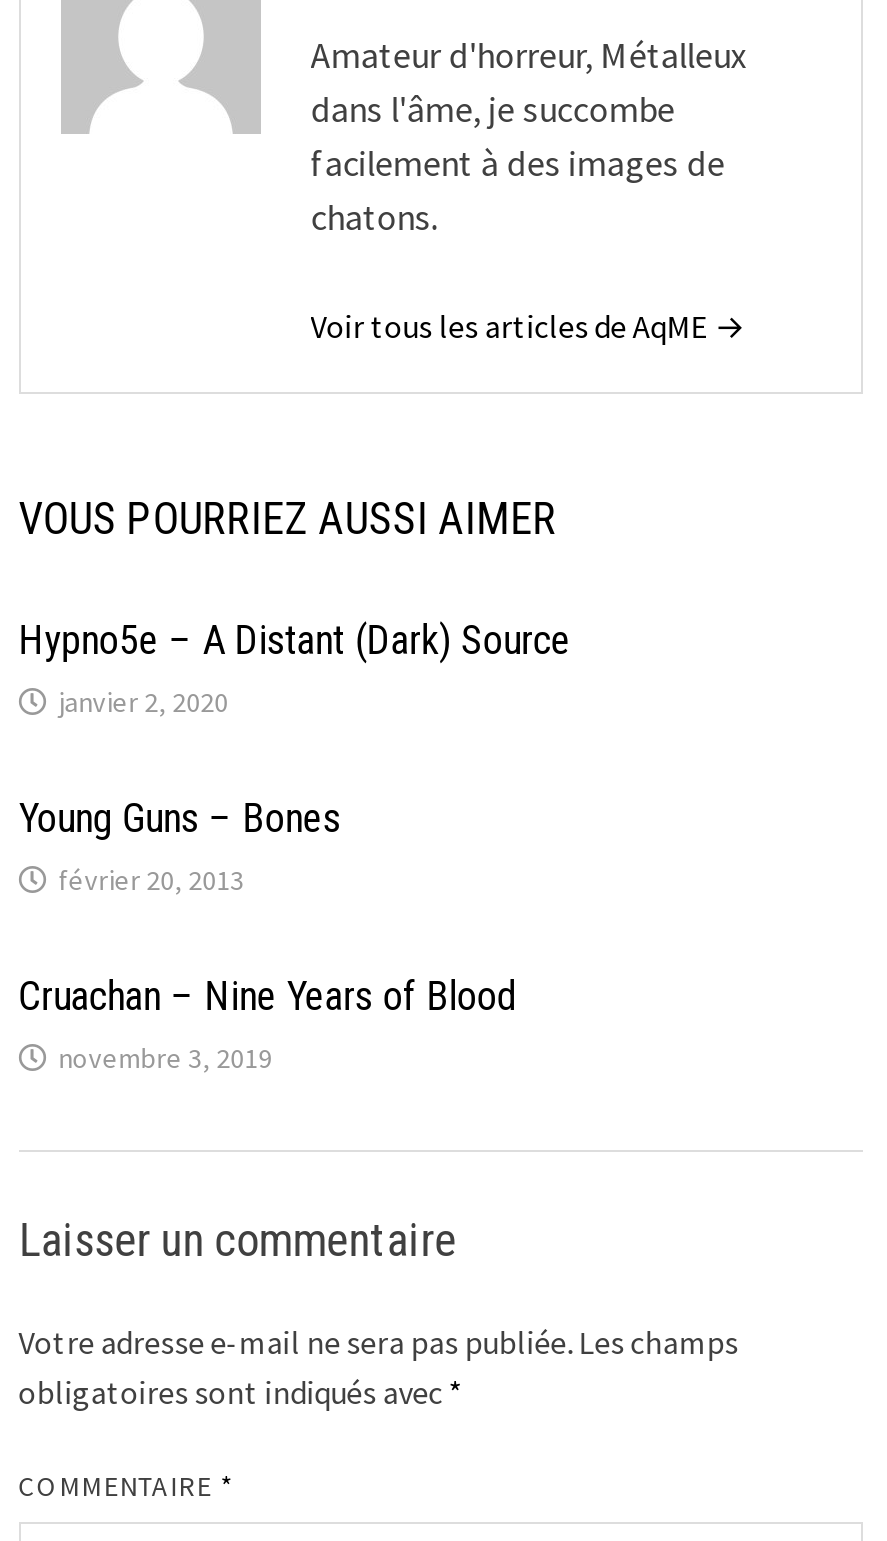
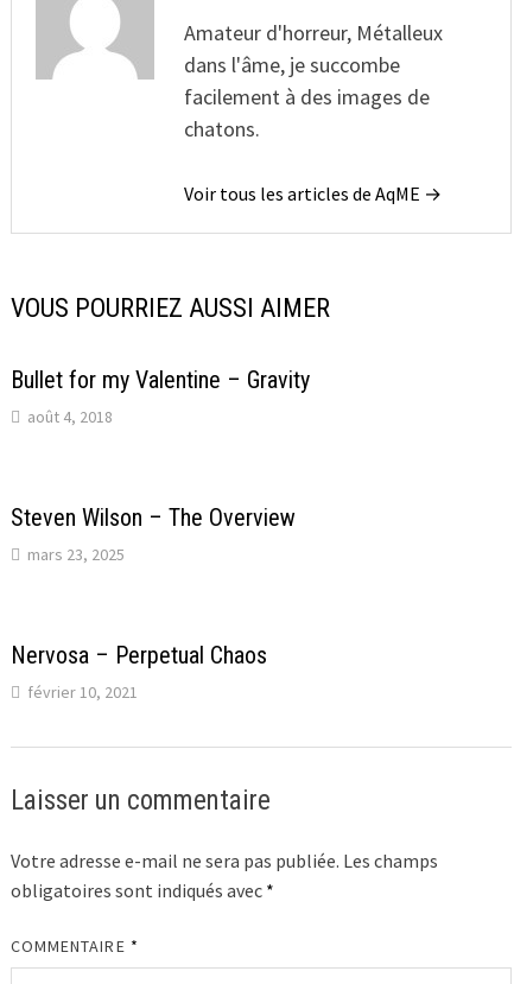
[19,617,571,721] Hypno5e – A Distant (Dark) Source | janvier 2, 2020 -> [10,366,310,428] Bullet for my Valentine – Gravity | août 4, 2018
[19,795,341,899] Young Guns – Bones | février 20, 2013 -> [10,504,295,565] Steven Wilson – The Overview | mars 23, 2025
[19,973,517,1077] Cruachan – Nine Years of Blood | novembre 3, 2019 -> [10,641,267,703] Nervosa – Perpetual Chaos | février 10, 2021

